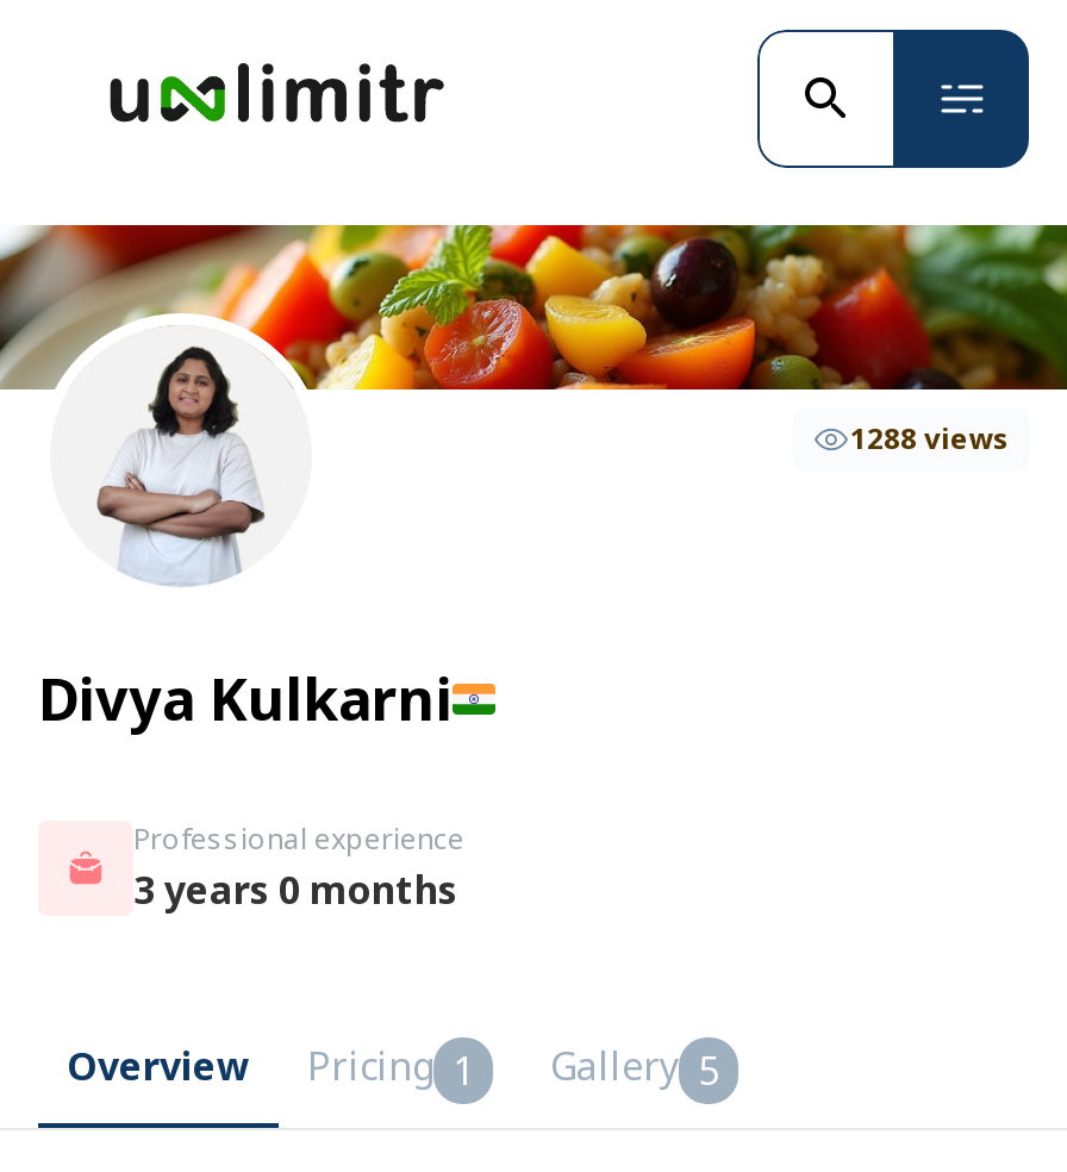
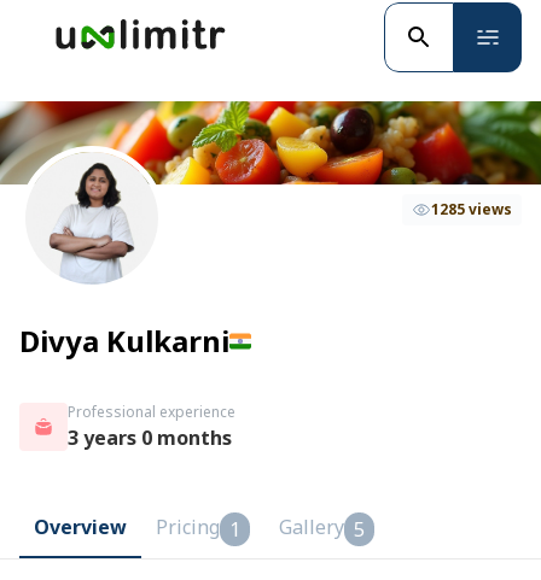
[850,418,1010,458] 1288 views -> [431,199,512,219] 1285 views

